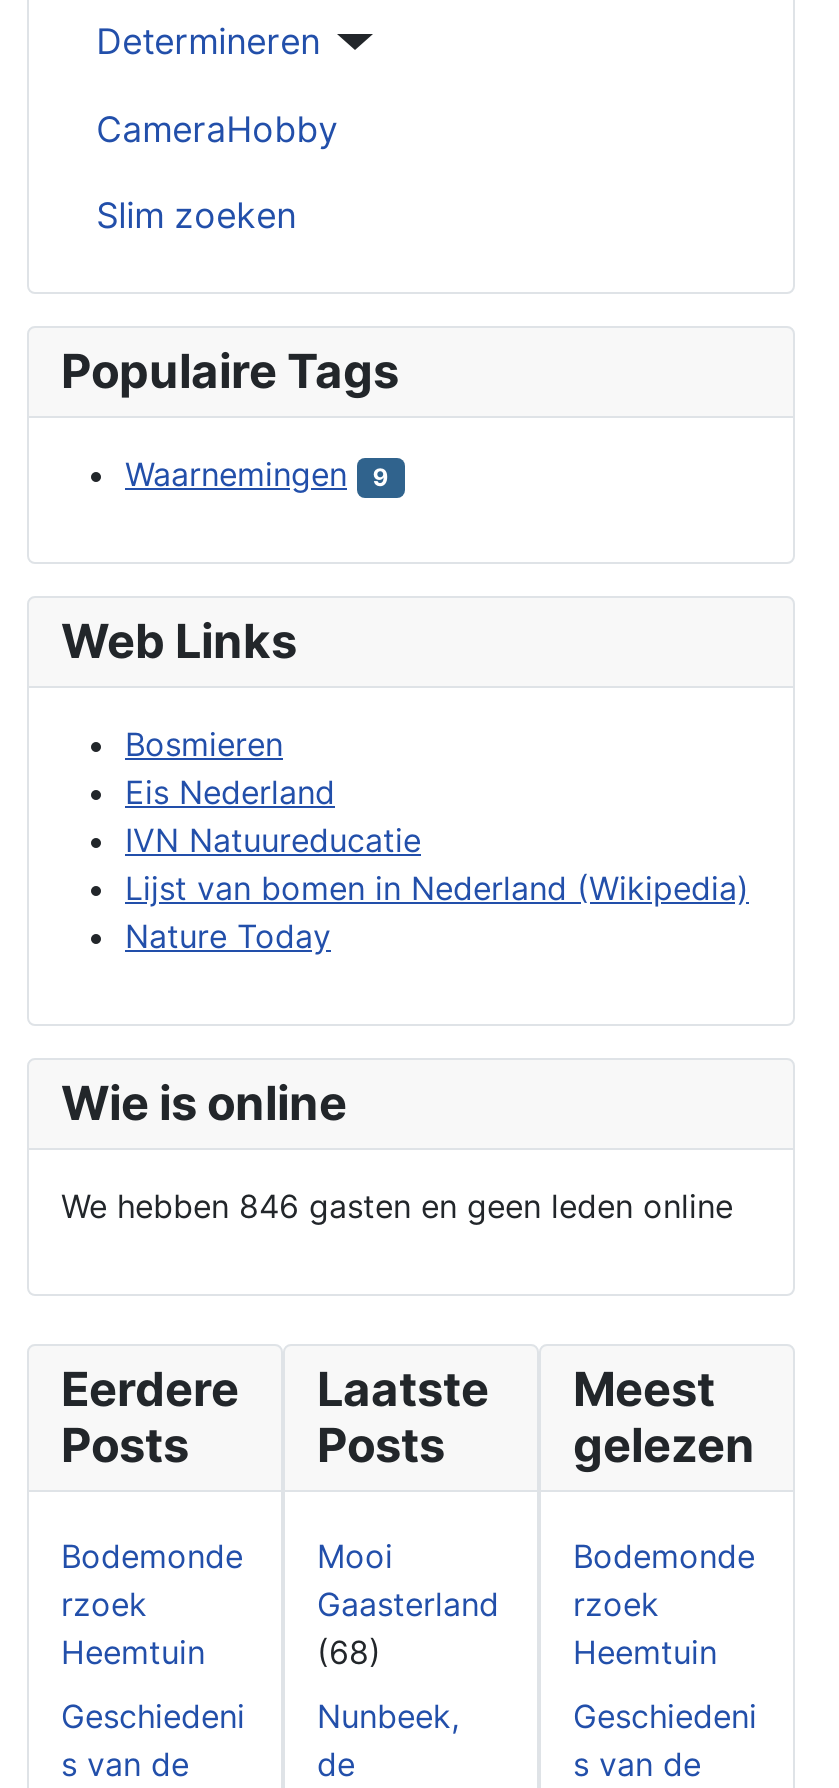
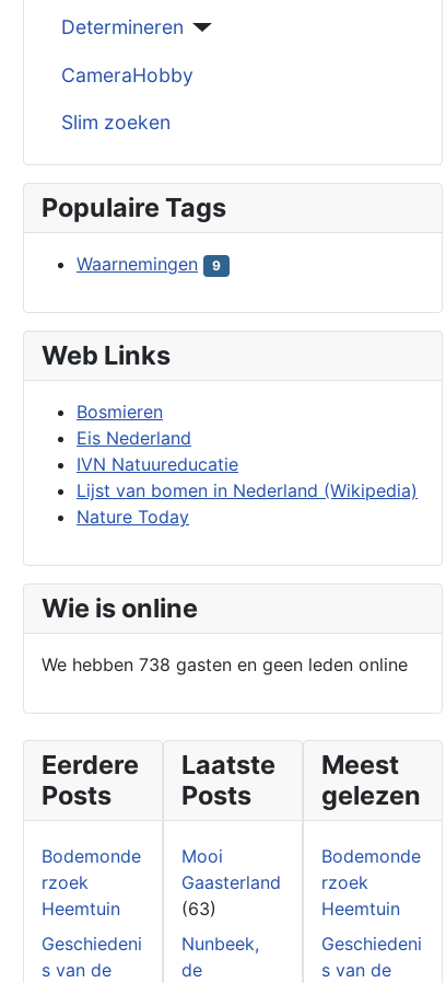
[61,1186,733,1226] We hebben 846 gasten en geen leden online -> [42,654,408,676] We hebben 738 gasten en geen leden online
[317,1632,381,1672] (68) -> [181,898,216,920] (63)

